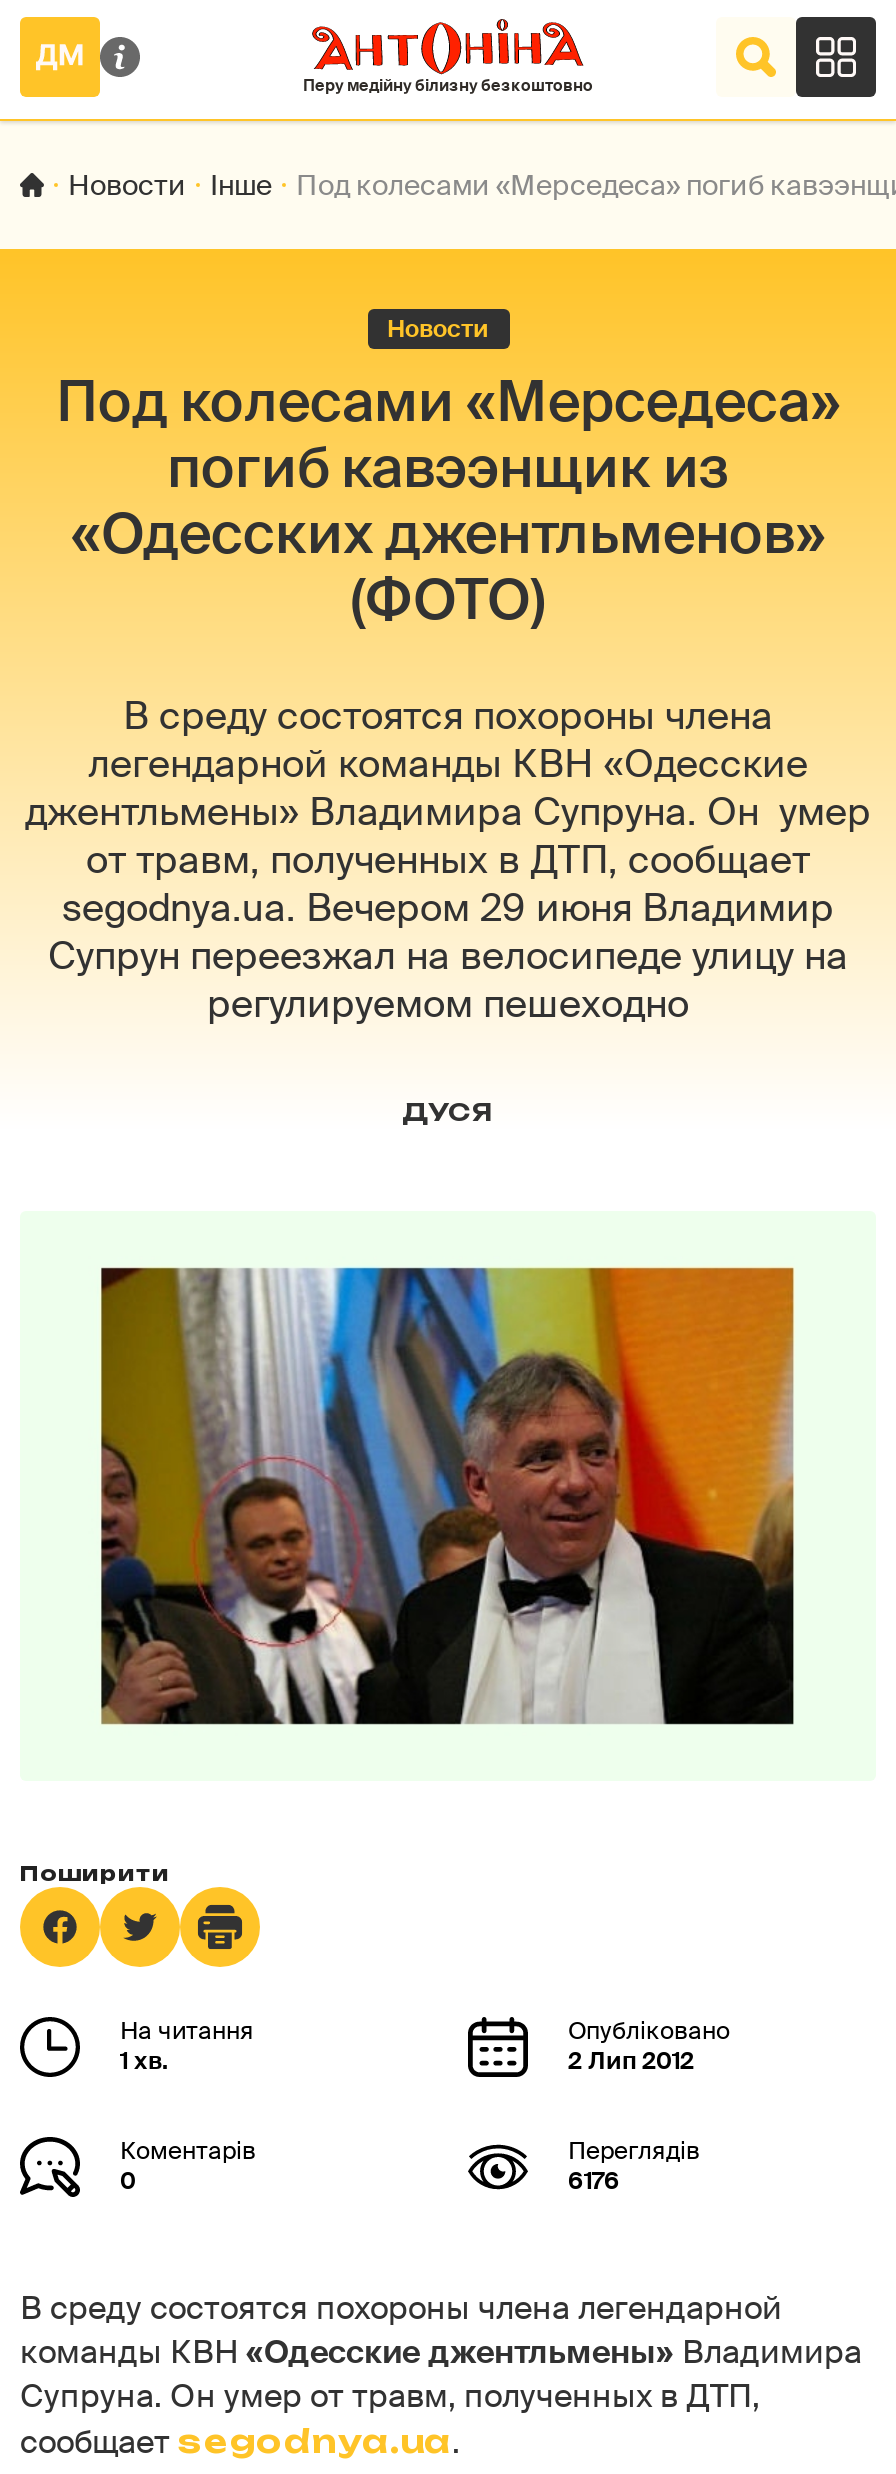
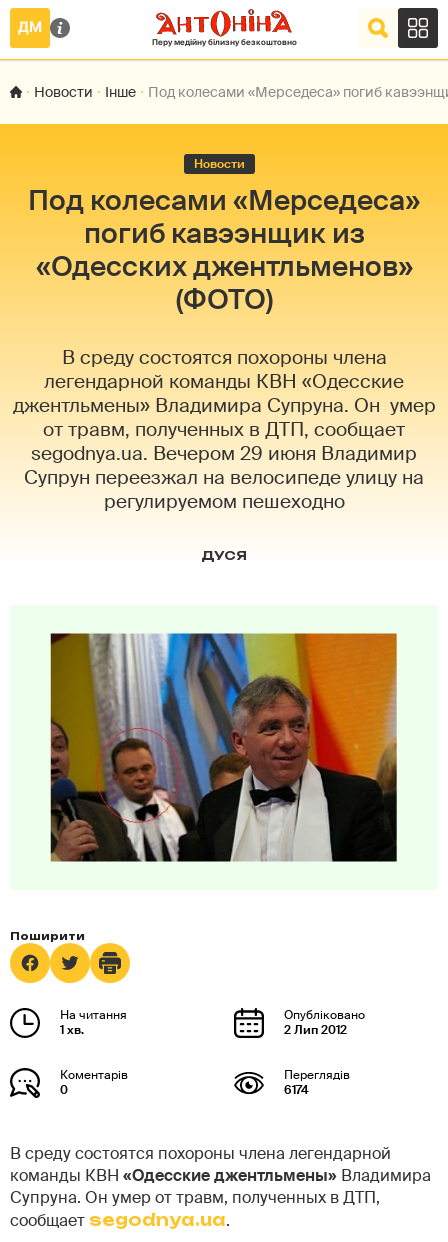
[568,2166,620,2198] 6176 -> [284,1082,309,1098] 6174

